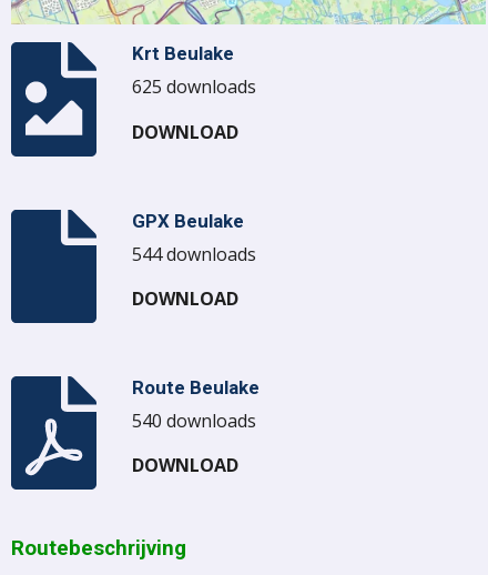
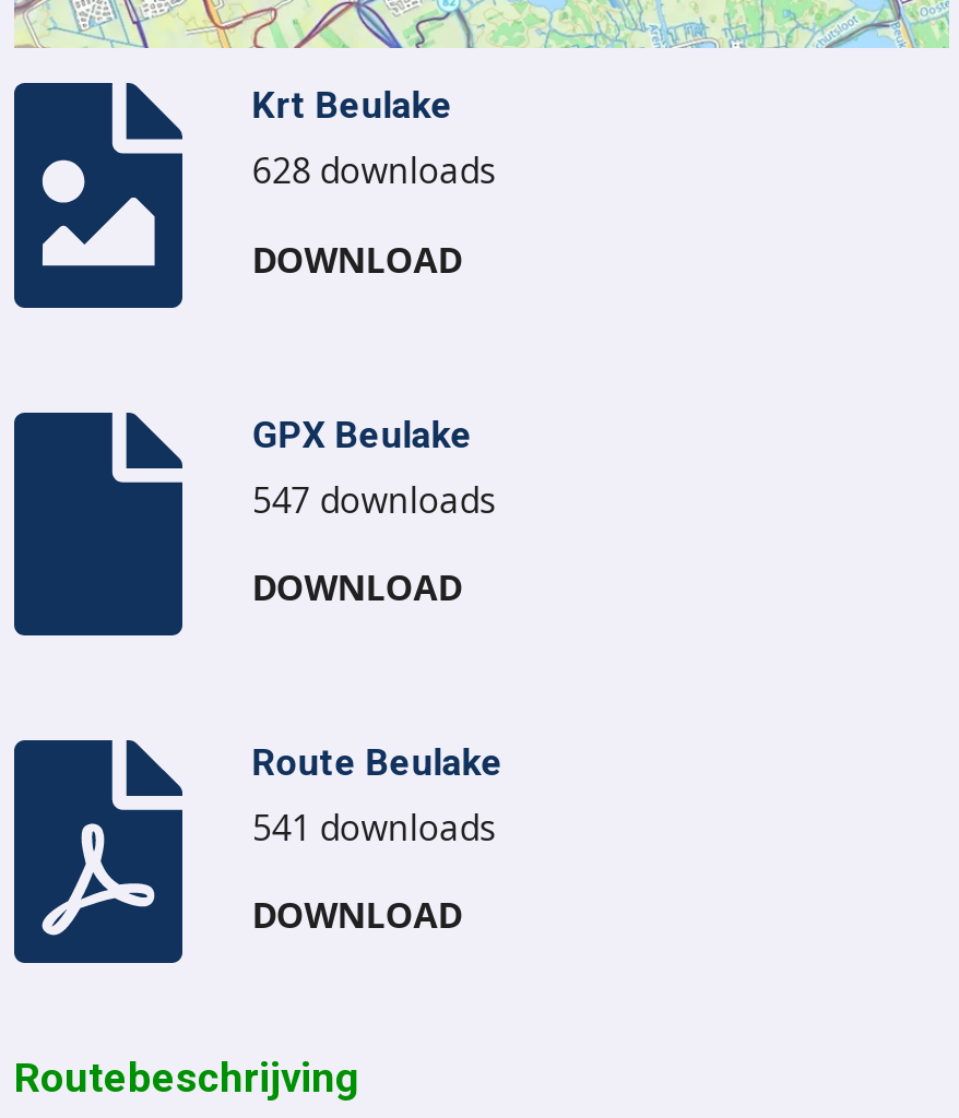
[132,75,256,99] 625 downloads -> [252,147,496,195] 628 downloads
[132,242,256,266] 544 downloads -> [252,475,496,523] 547 downloads
[132,408,256,433] 540 downloads -> [252,803,496,851] 541 downloads

